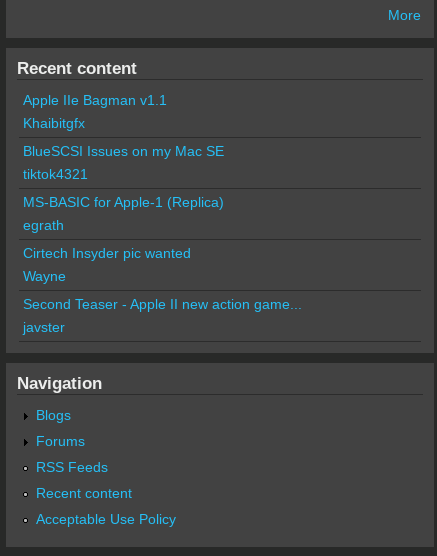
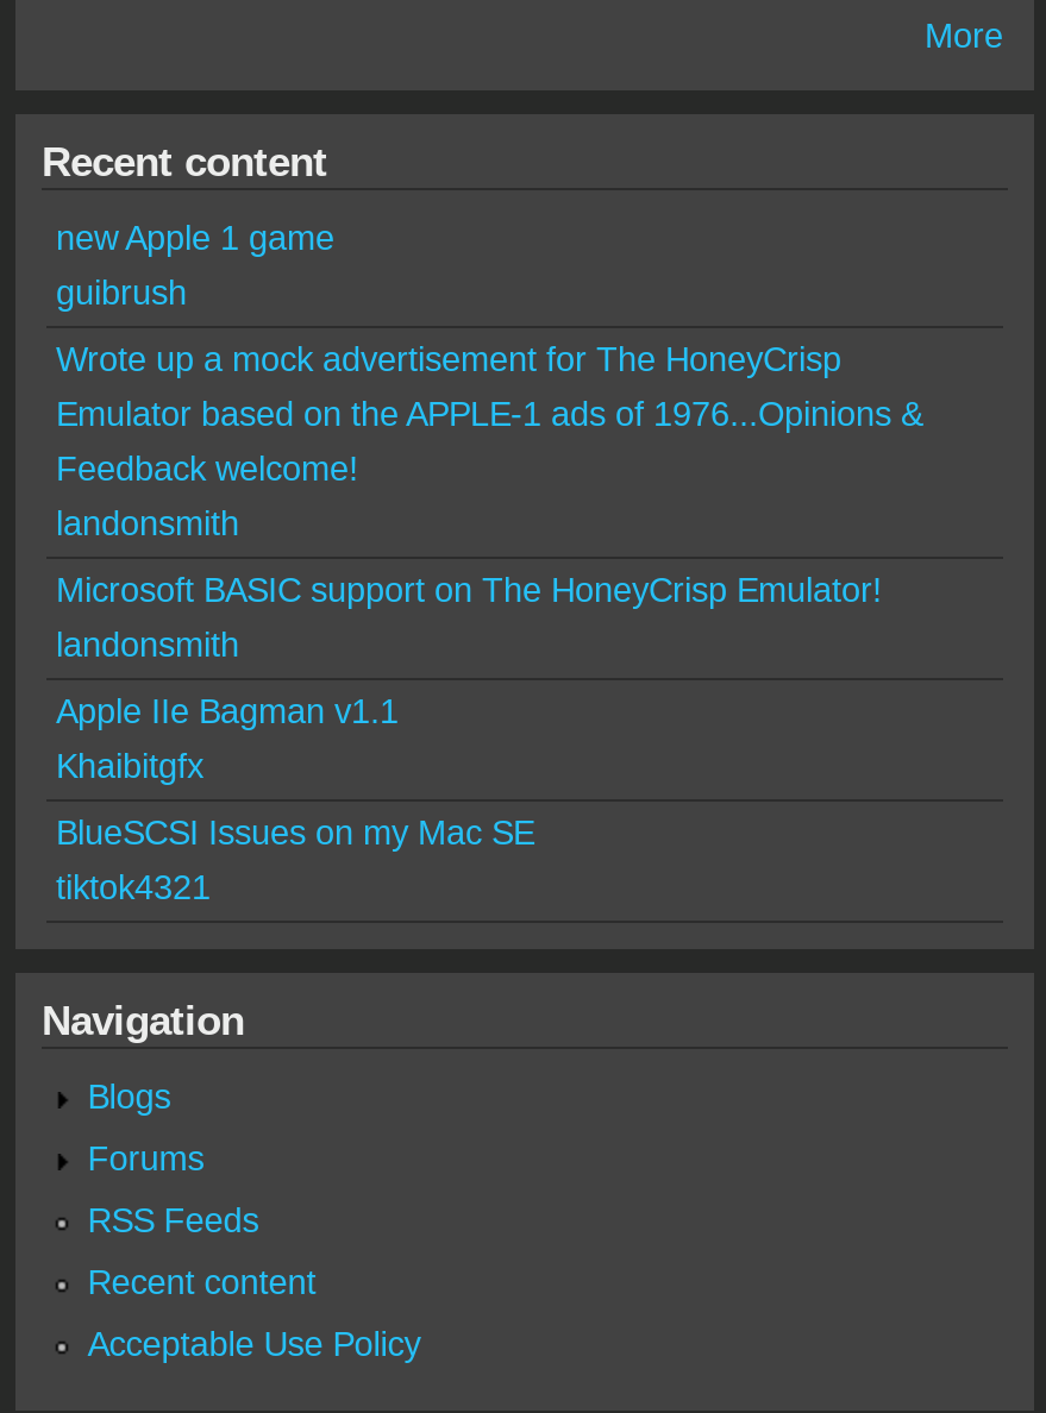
none -> [56,218,922,662] new Apple 1 game | guibrush | Wrote up a mock advertisement for The HoneyCrisp | Emulator based on the APPLE-1 ads of 1976...Opinions & | Feedback welcome! | landonsmith | Microsoft BASIC support on The HoneyCrisp Emulator! | landonsmith
moved [23,91,224,181] -> [56,691,534,905]: Apple IIe Bagman v1.1 | Khaibitgfx | BlueSCSI Issues on my Mac SE | tiktok4321
[23,193,302,334] MS-BASIC for Apple-1 (Replica) | egrath | Cirtech Insyder pic wanted | Wayne | Second Teaser - Apple II new action game... | javster -> none

